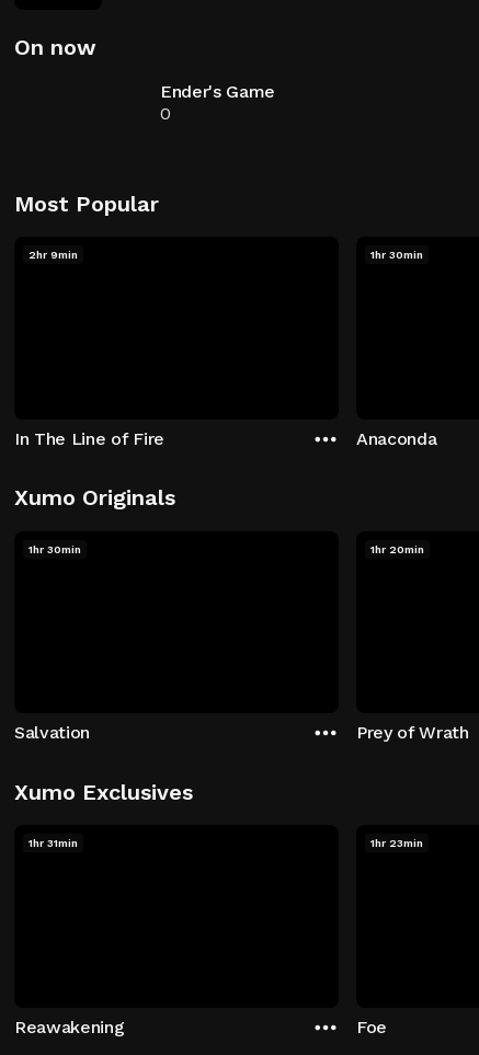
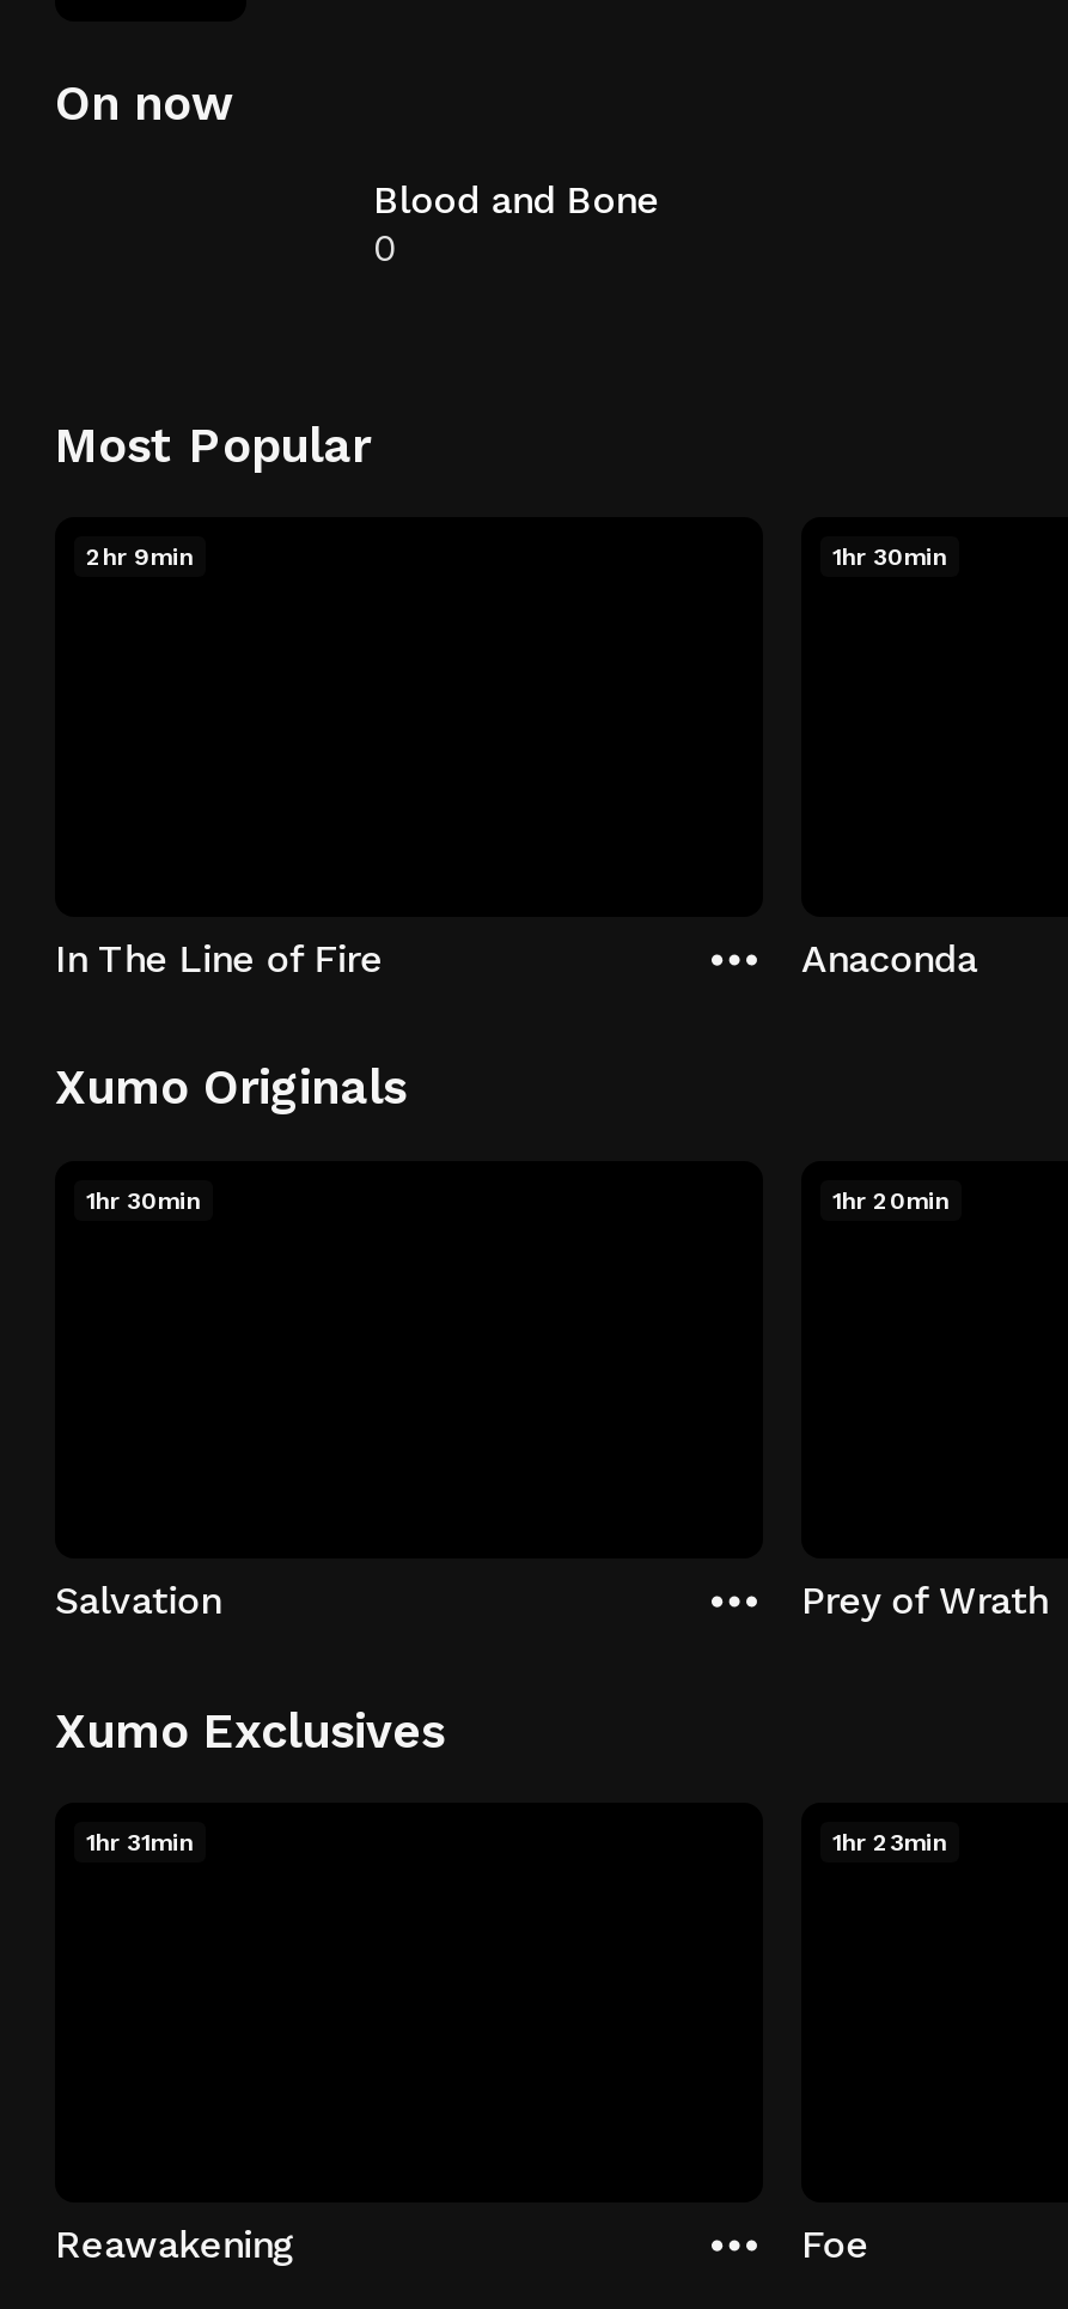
[160,81,275,102] Ender's Game -> [373,177,659,223] Blood and Bone

